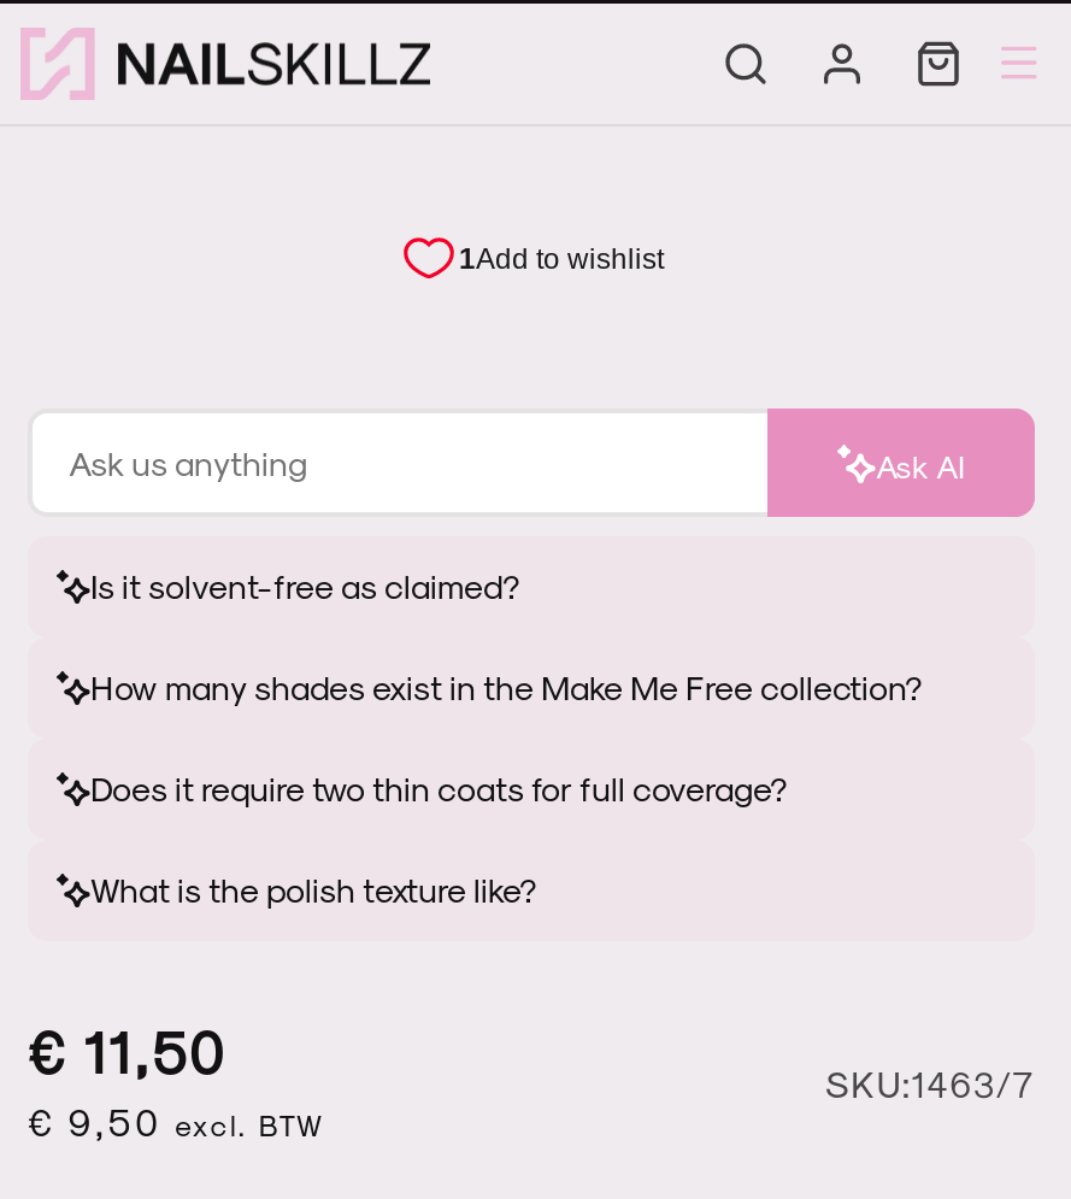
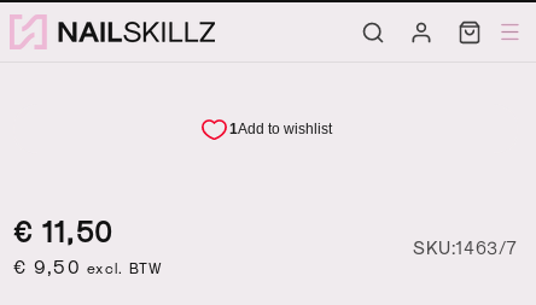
[90,444,965,911] Ask AI | Is it solvent-free as claimed? | How many shades exist in the Make Me Free collection? | Does it require two thin coats for full coverage? | What is the polish texture like? -> none

